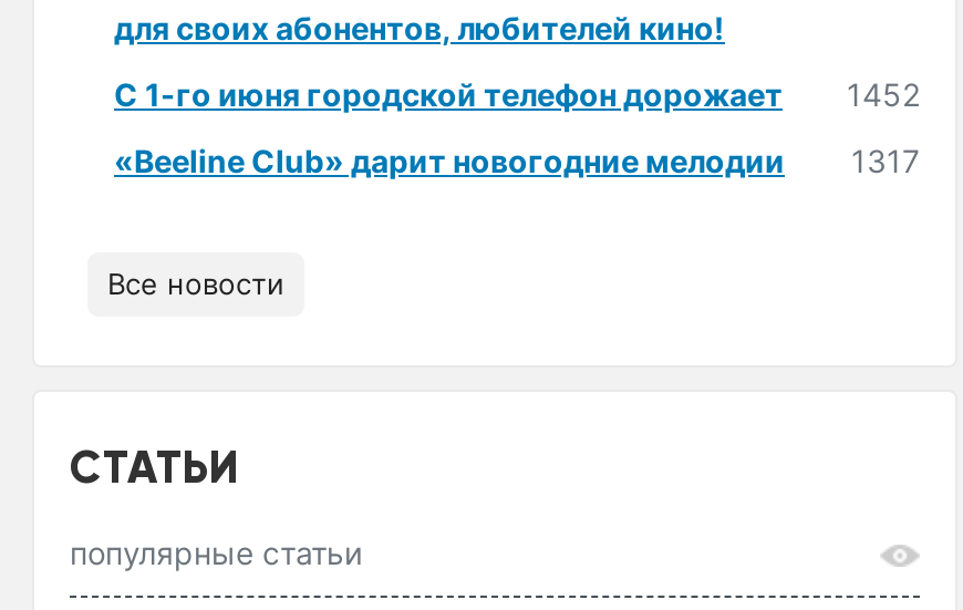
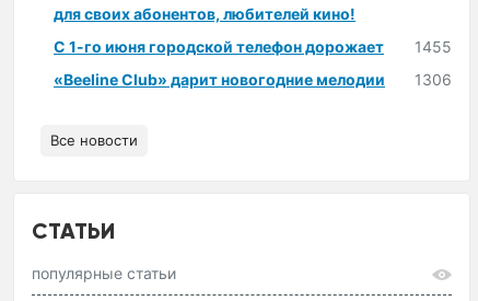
[114,76,920,113] С 1-го июня городской телефон дорожает 1452 -> [54,37,452,56] С 1-го июня городской телефон дорожает 1455
[114,142,920,180] «Beeline Club» дарит новогодние мелодии 1317 -> [54,70,452,89] «Beeline Club» дарит новогодние мелодии 1306

